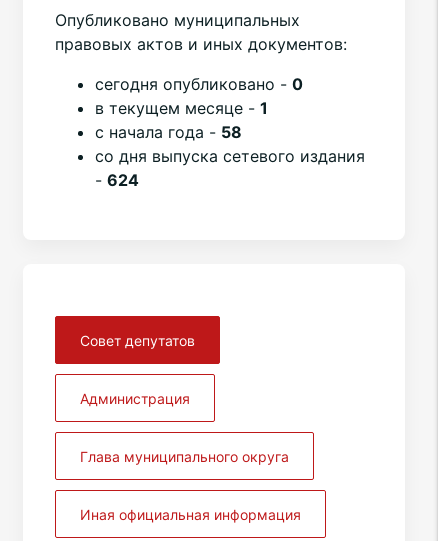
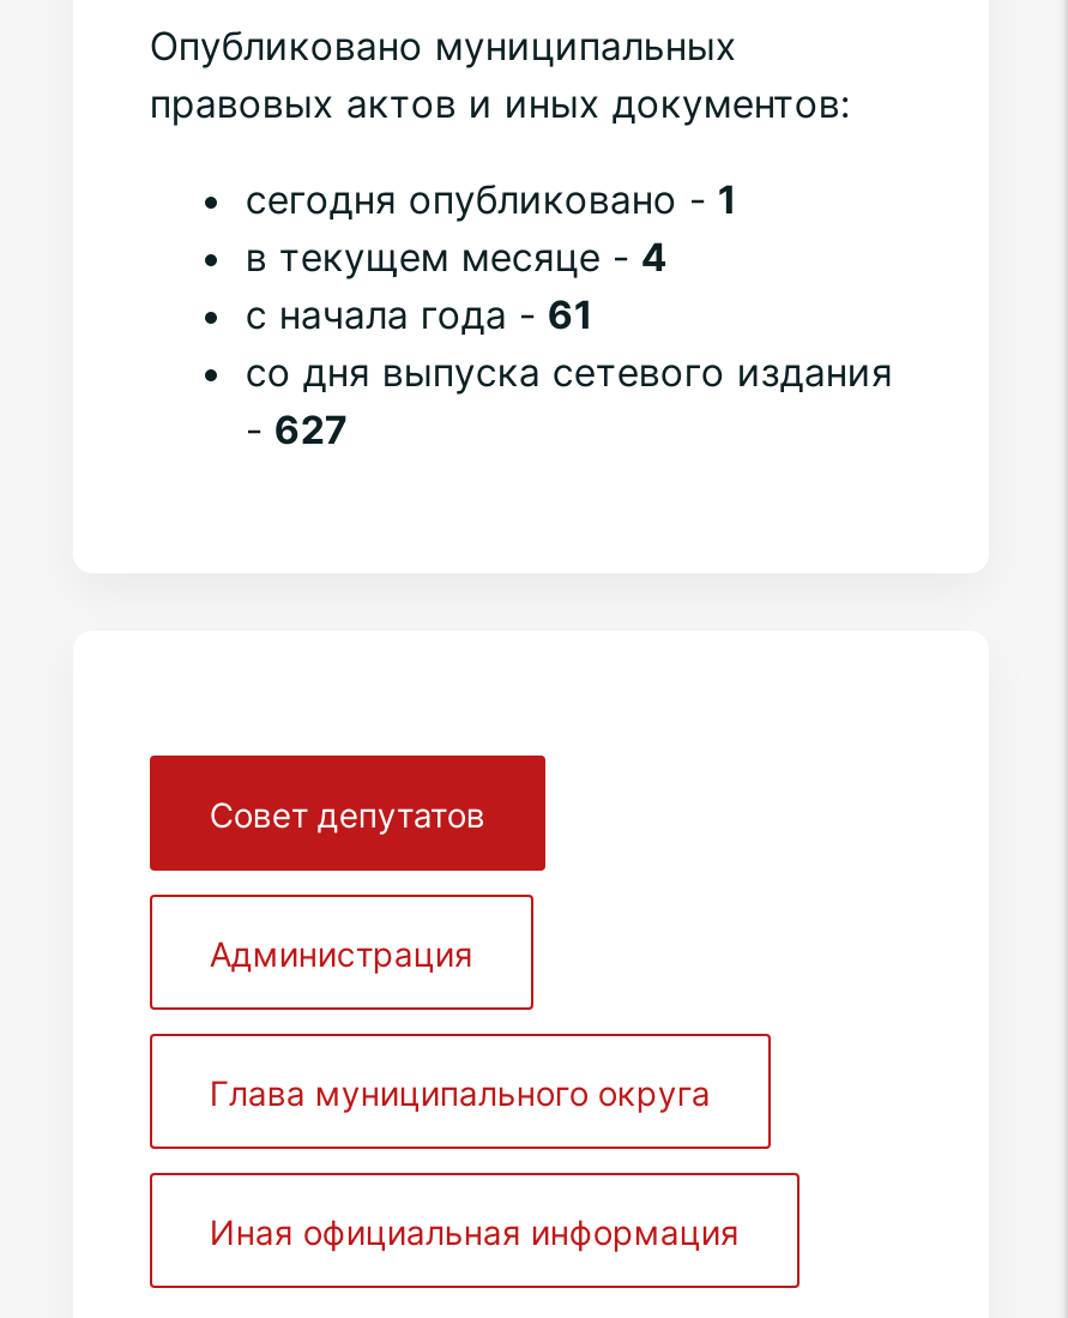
[95,74,303,94] cегодня опубликовано - 0 -> [245,175,737,223] cегодня опубликовано - 1
[95,98,268,118] в текущем месяце - 1 -> [245,233,667,281] в текущем месяце - 4
[95,122,242,142] с начала года - 58 -> [245,290,593,338] с начала года - 61
[95,170,139,190] - 624 -> [245,406,349,454] - 627

